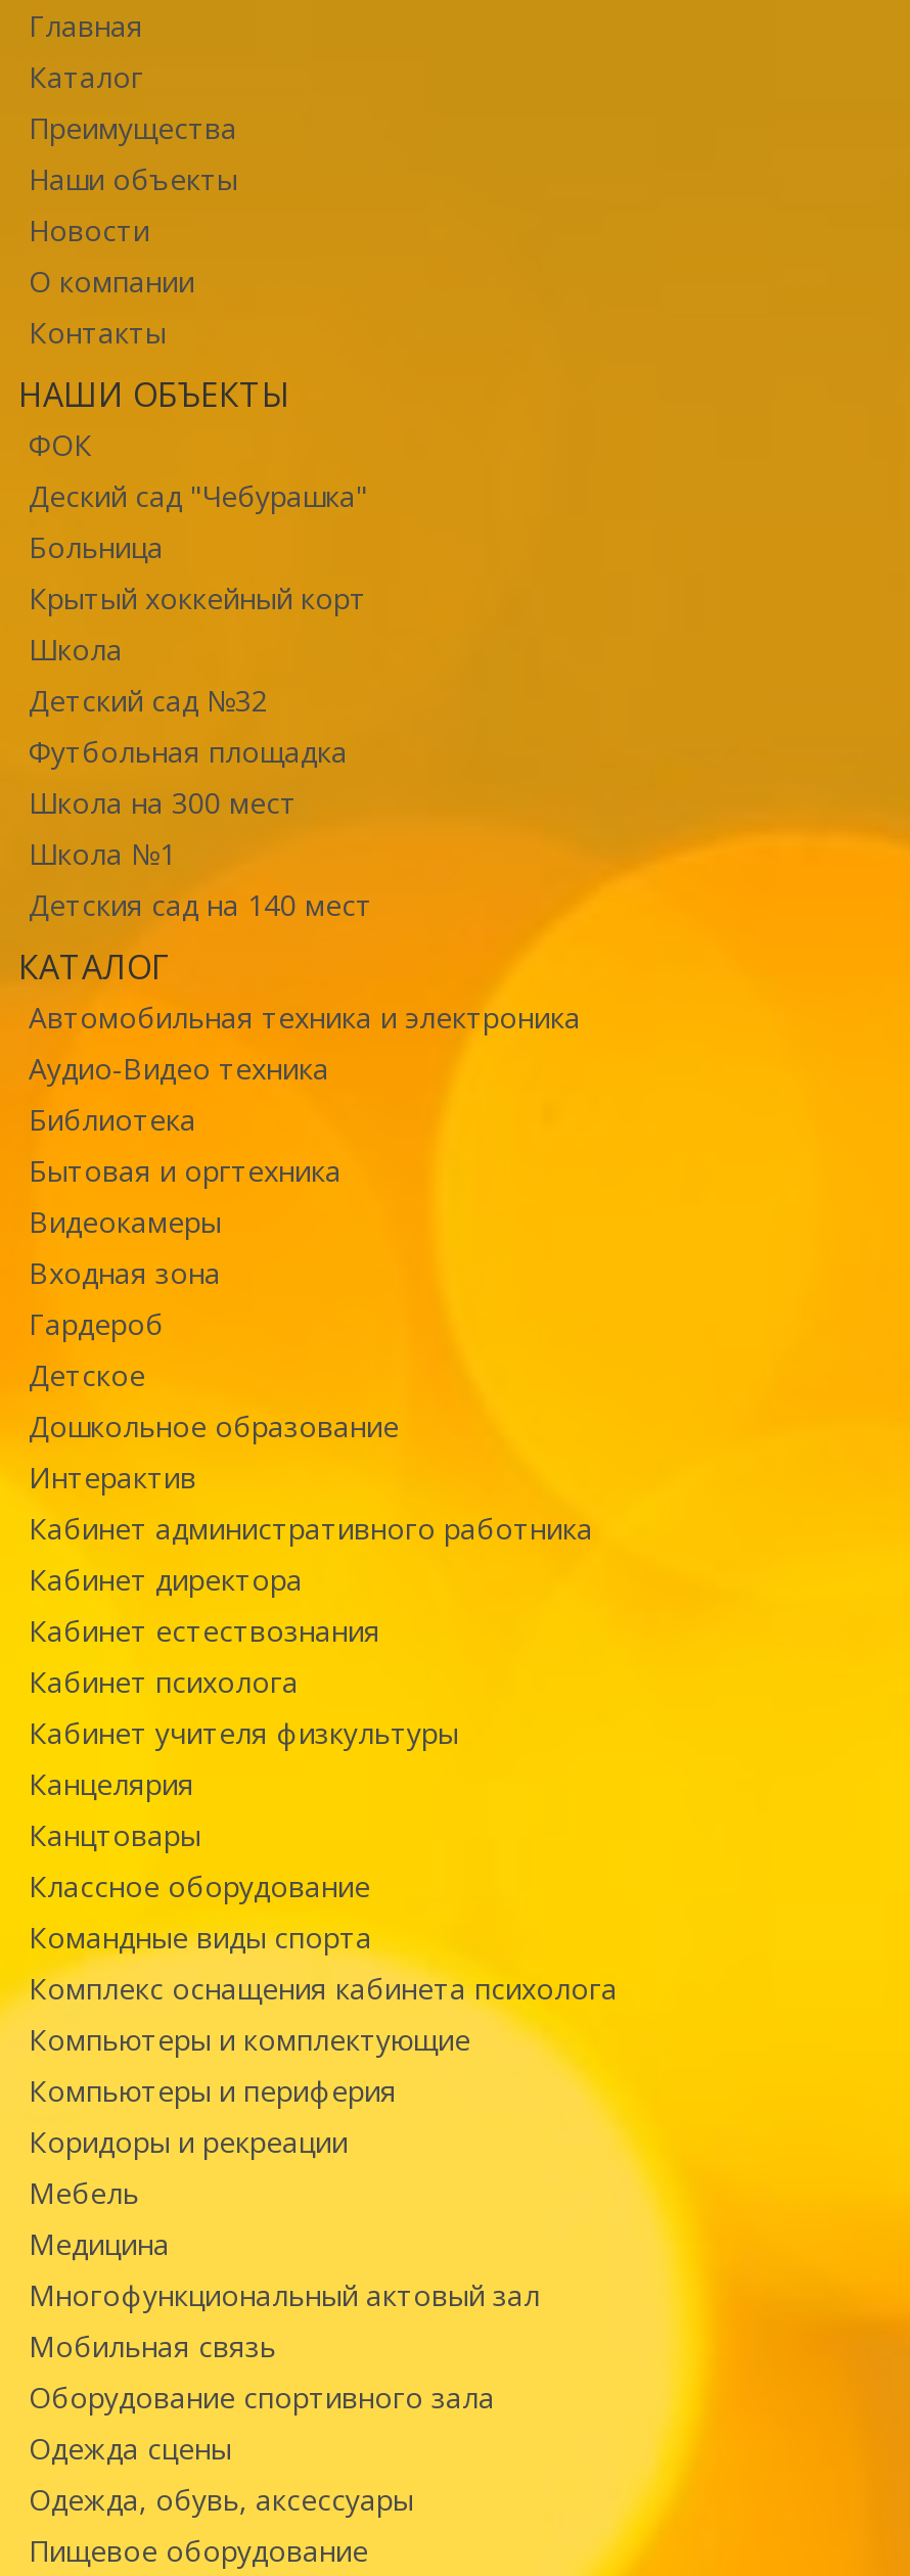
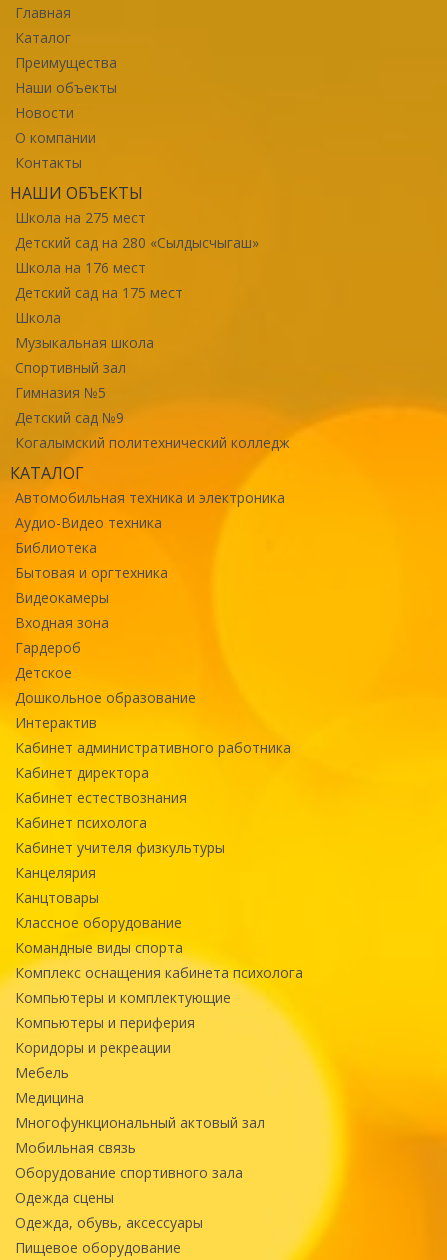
[29,424,368,616] ФОК | Деский сад "Чебурашка" | Больница | Крытый хоккейный корт -> [15,207,259,301] Школа на 275 мест | Детский сад на 280 «Сылдысчыгаш» | Школа на 176 мест | Детский сад на 175 мест
[29,680,372,923] Детский сад №32 | Футбольная площадка | Школа на 300 мест | Школа №1 | Детския сад на 140 мест -> [15,332,290,451] Музыкальная школа | Спортивный зал | Гимназия №5 | Детский сад №9 | Когалымский политехнический колледж

